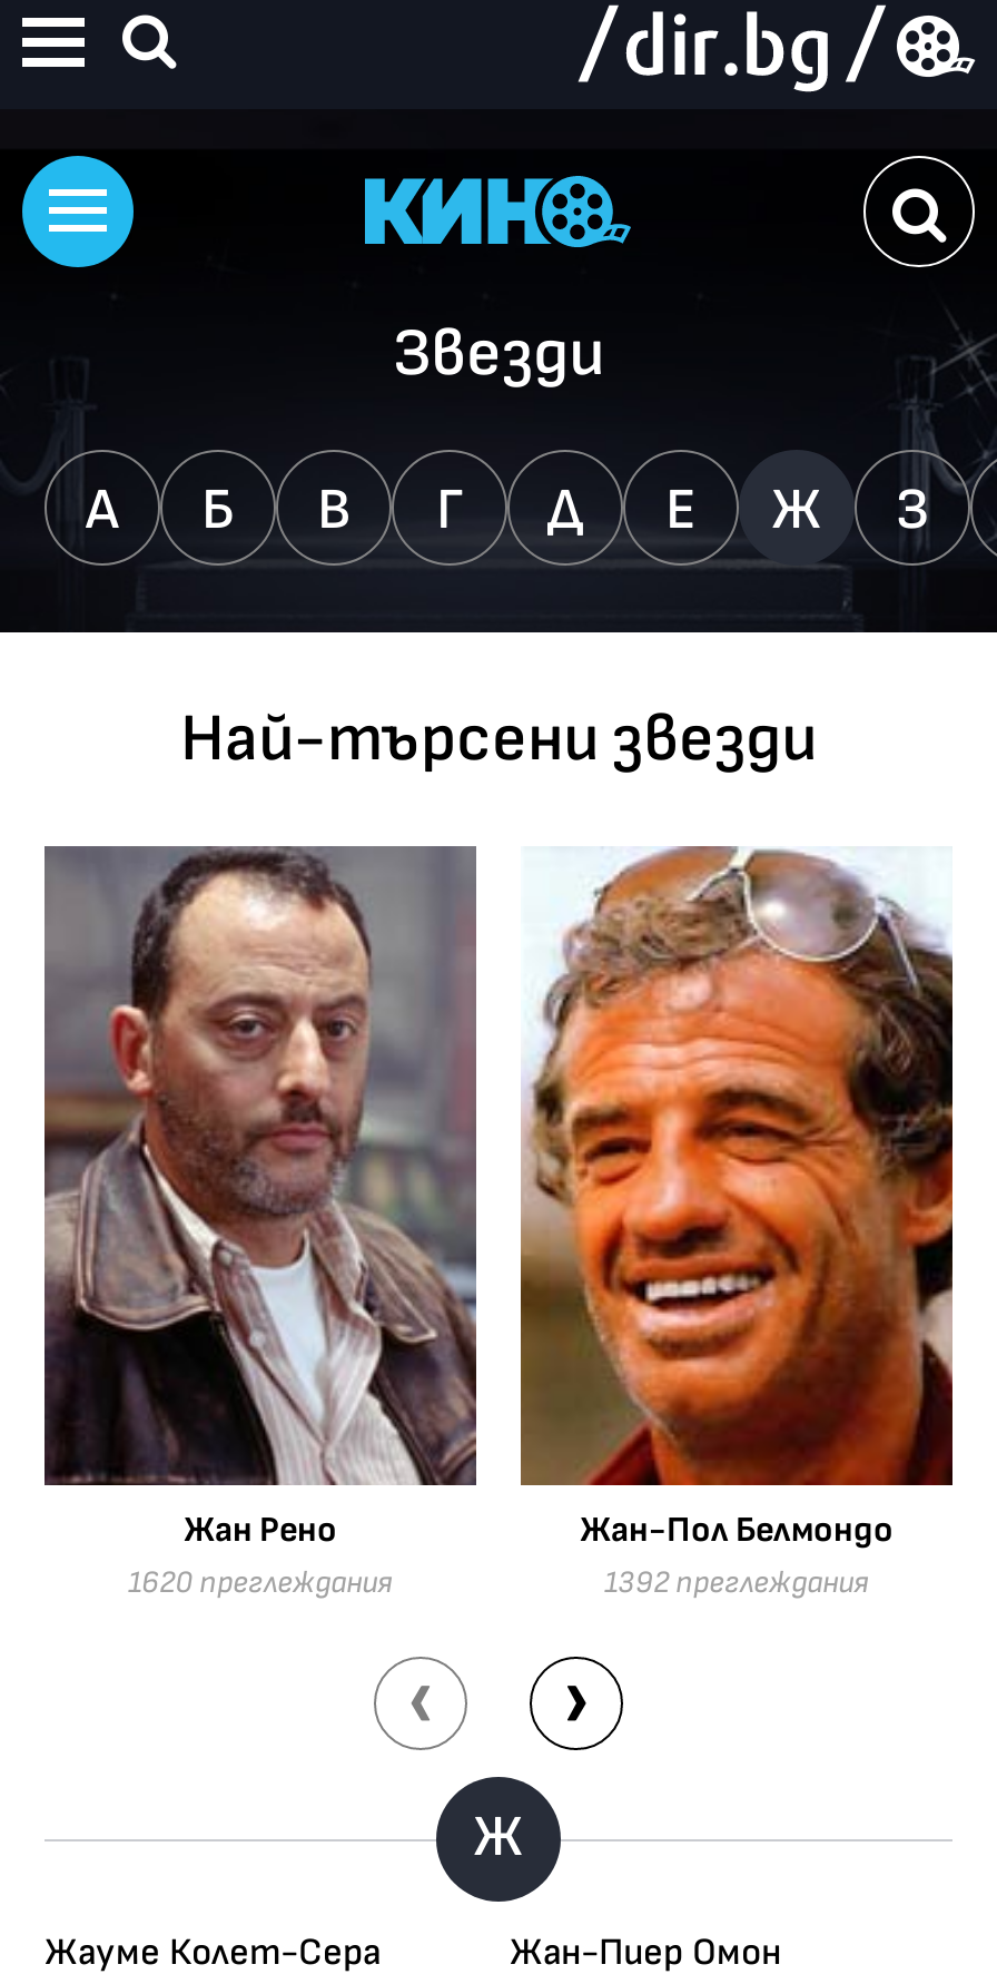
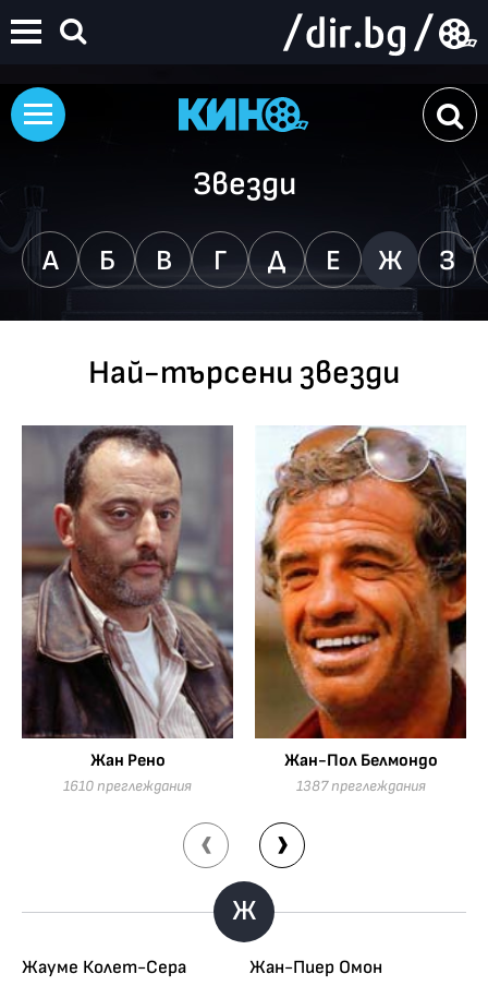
[128,1562,393,1600] 1620 преглеждания -> [63,776,192,795] 1610 преглеждания
[604,1562,869,1600] 1392 преглеждания -> [296,776,425,795] 1387 преглеждания

